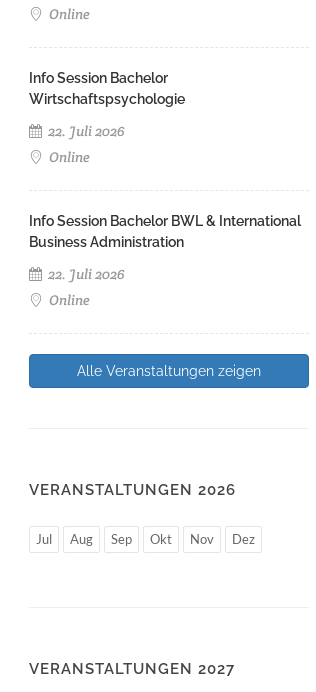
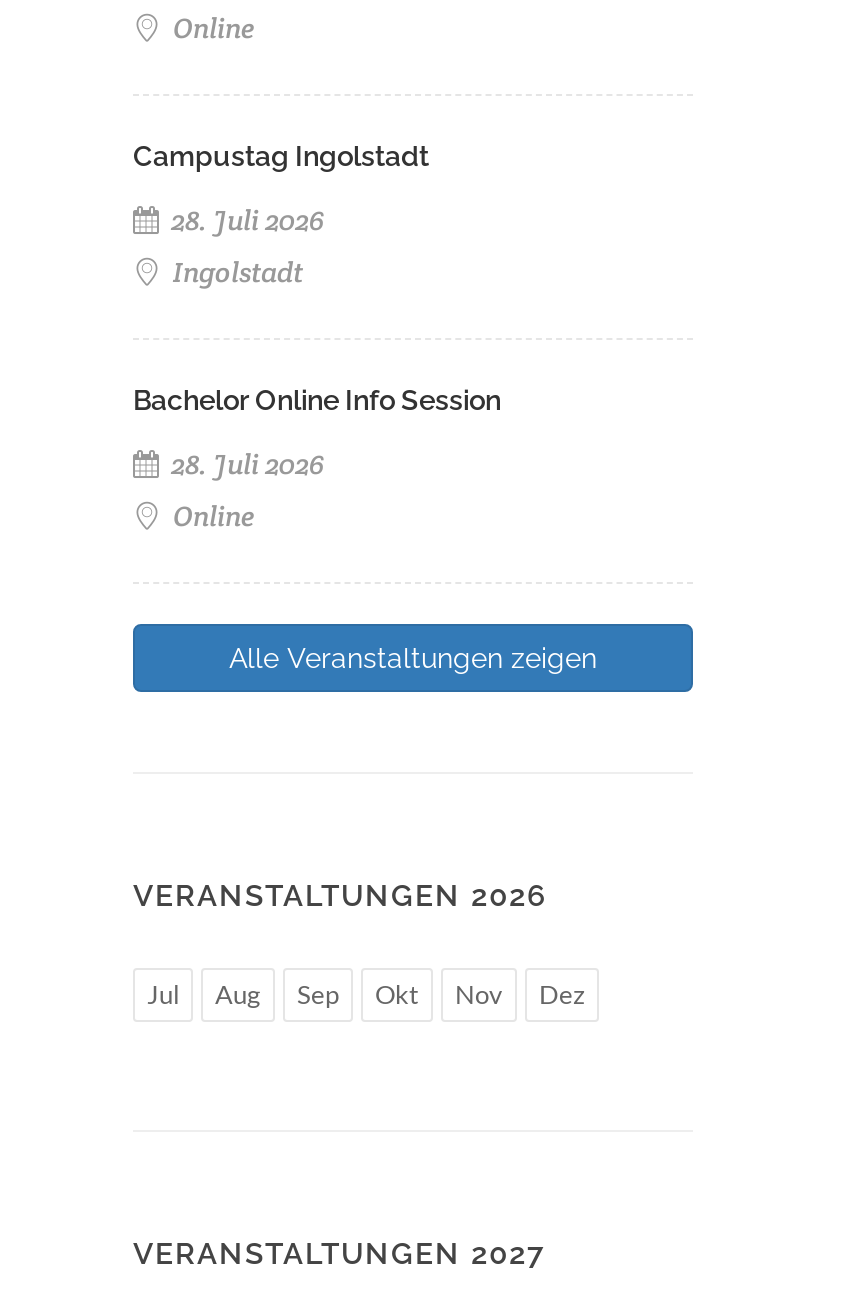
[29,69,185,106] Info Session Bachelor | Wirtschaftspsychologie -> [133,139,429,171] Campustag Ingolstadt
[45,121,125,165] 22. Juli 2026 | Online -> [165,201,325,289] 28. Juli 2026 | Ingolstadt
[29,212,301,249] Info Session Bachelor BWL & International | Business Administration -> [133,383,501,415] Bachelor Online Info Session
[45,264,125,282] 22. Juli 2026 -> [165,445,325,481] 28. Juli 2026

